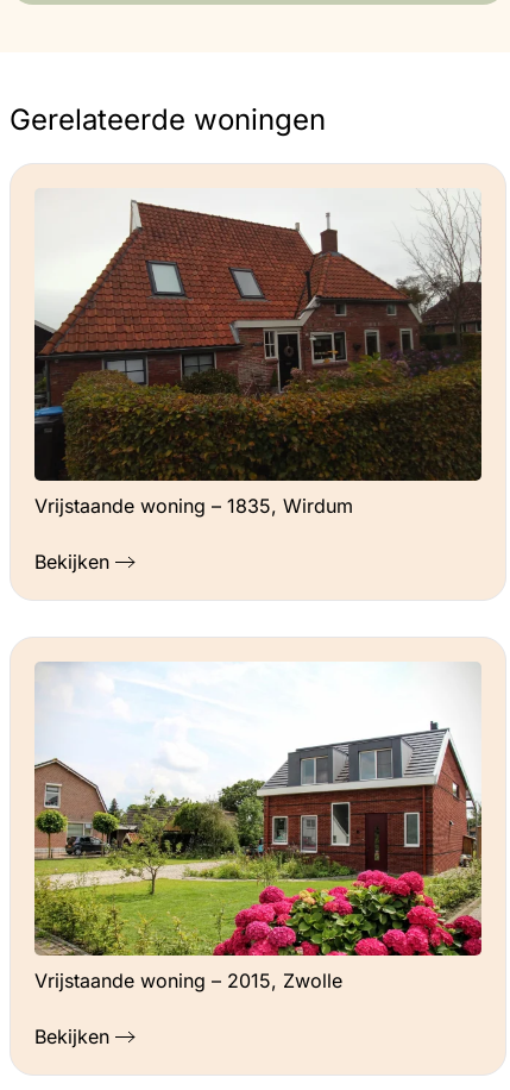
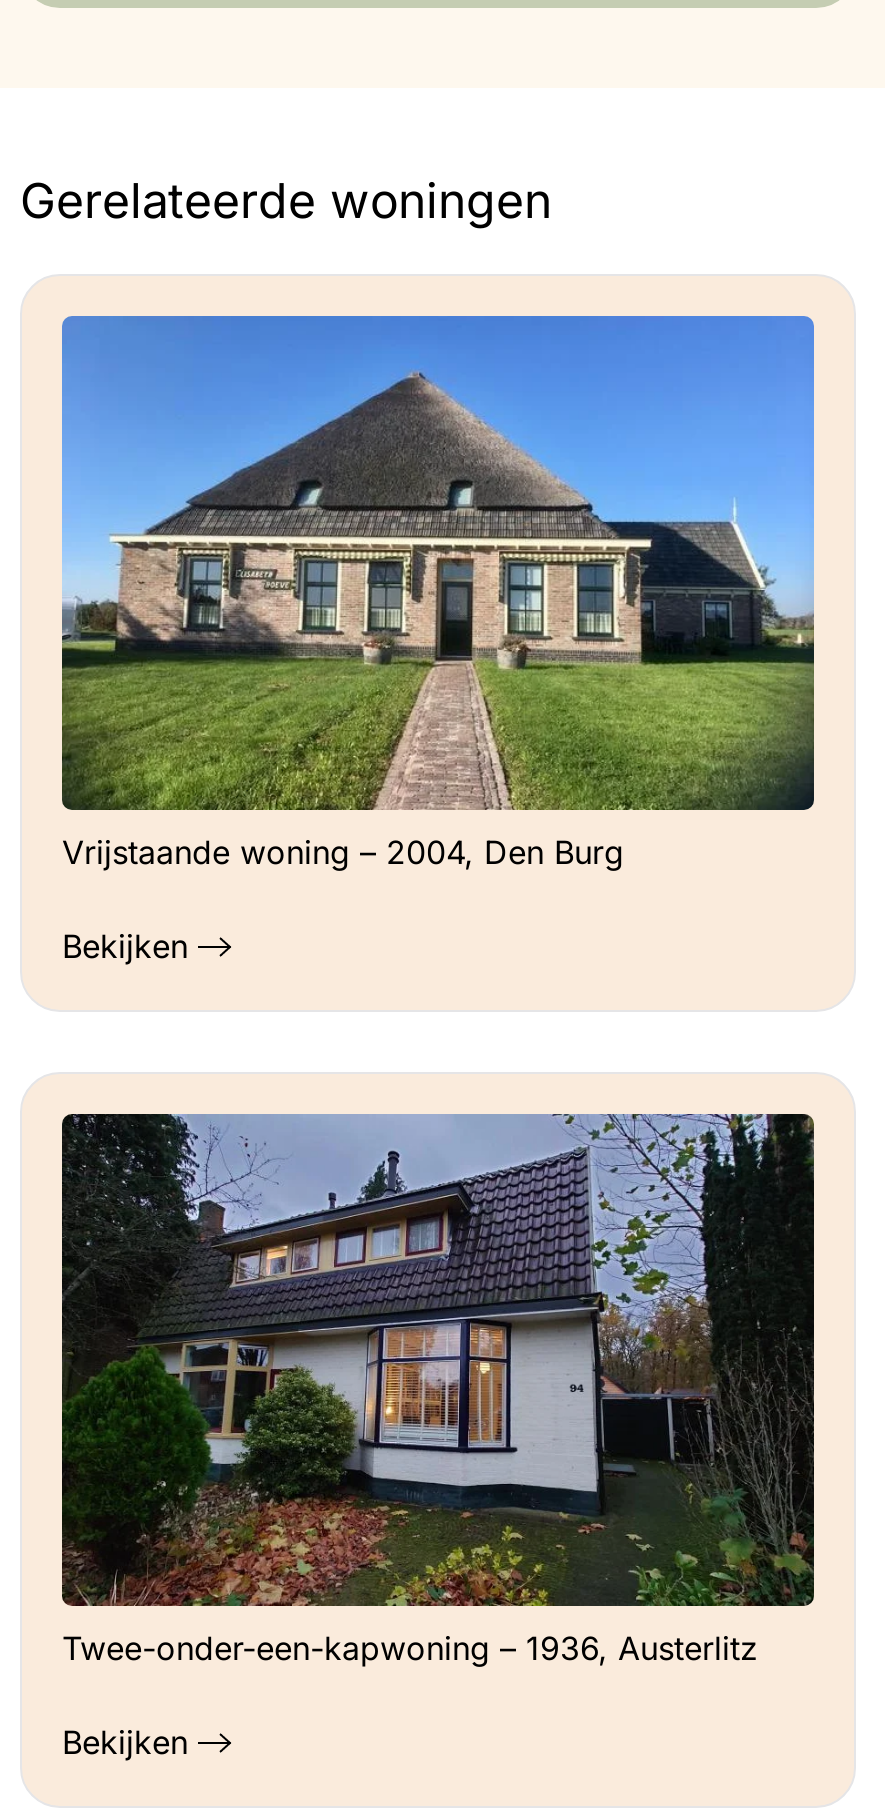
[33,188,483,518] [image] | Vrijstaande woning – 1835, Wirdum -> [60,314,816,871] [image] | Vrijstaande woning – 2004, Den Burg
[33,662,483,992] [image] | Vrijstaande woning – 2015, Zwolle -> [60,1112,816,1668] [image] | Twee-onder-een-kapwoning – 1936, Austerlitz

